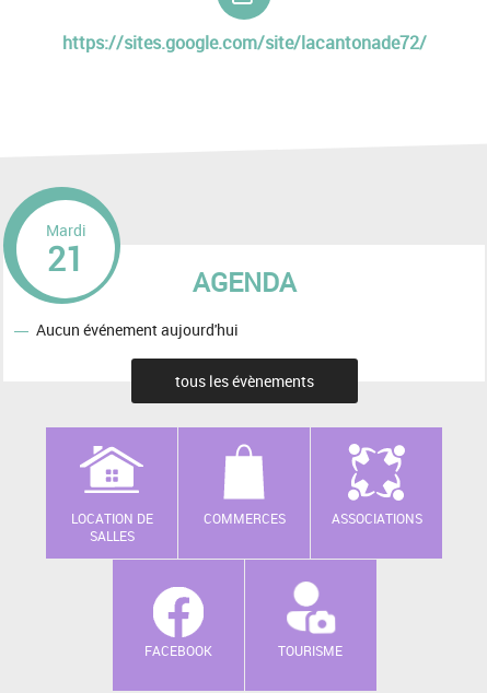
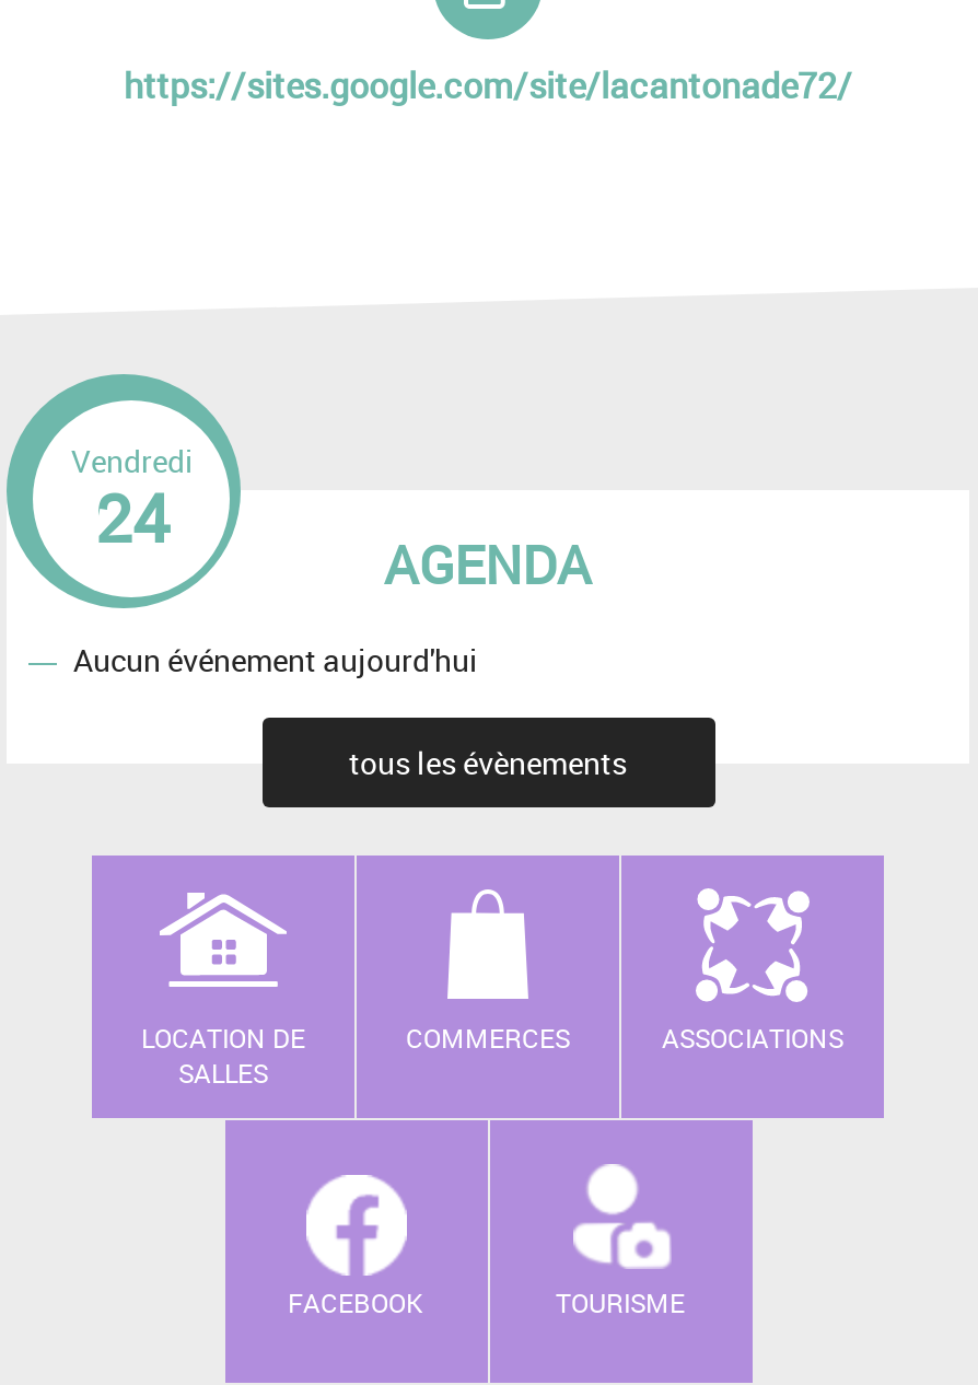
[46,220,86,281] Mardi | 21 -> [71,440,194,563] Vendredi | 24

